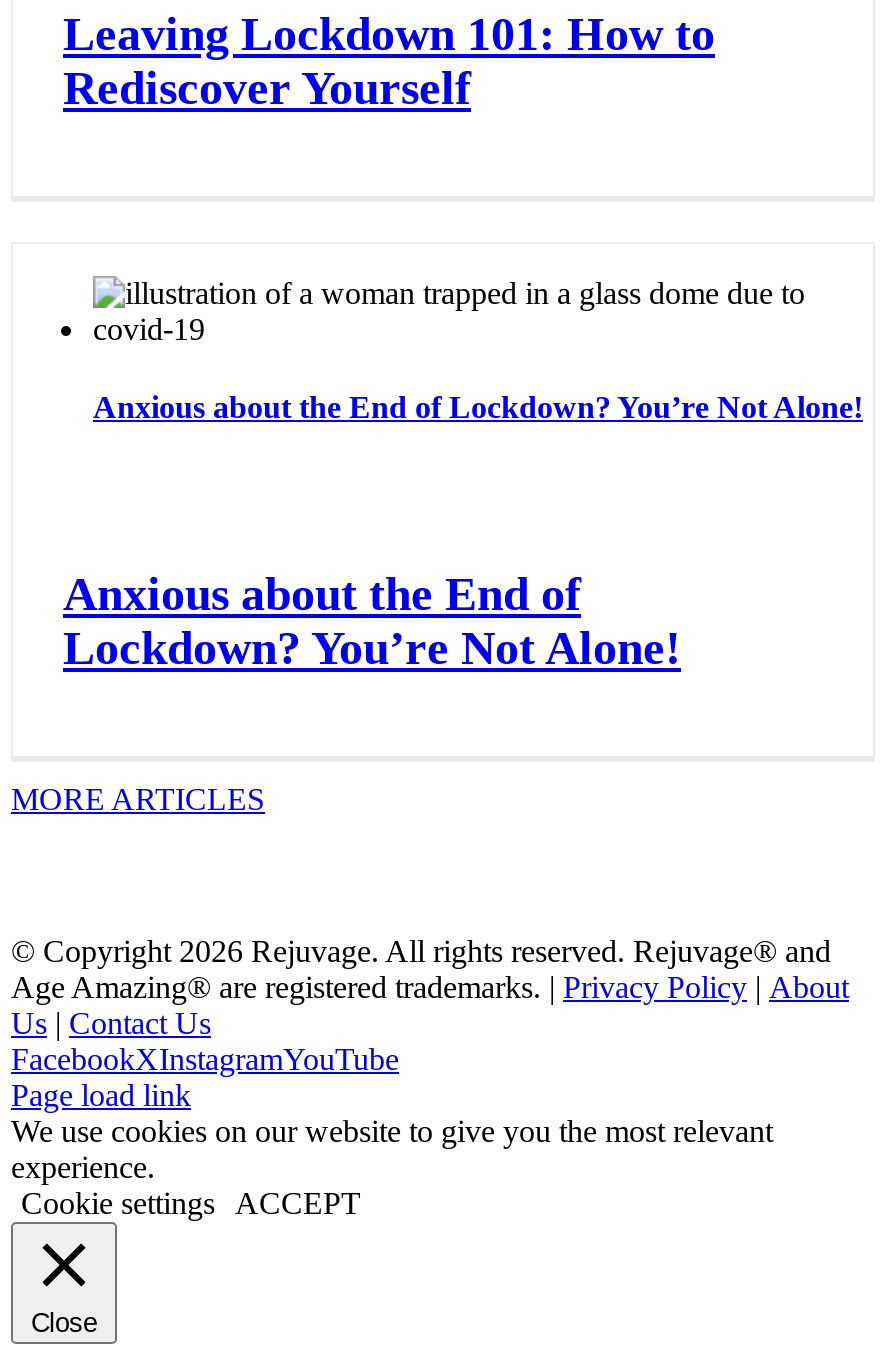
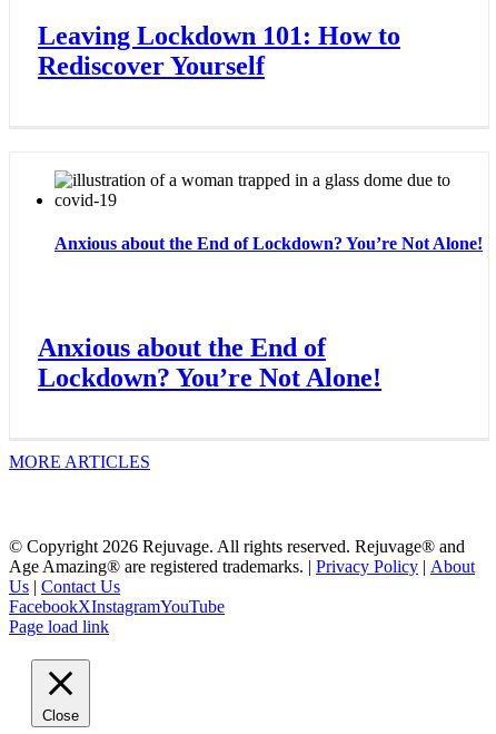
[11,1113,773,1219] We use cookies on our website to give you the most relevant | experience. | Cookie settings ACCEPT -> none

